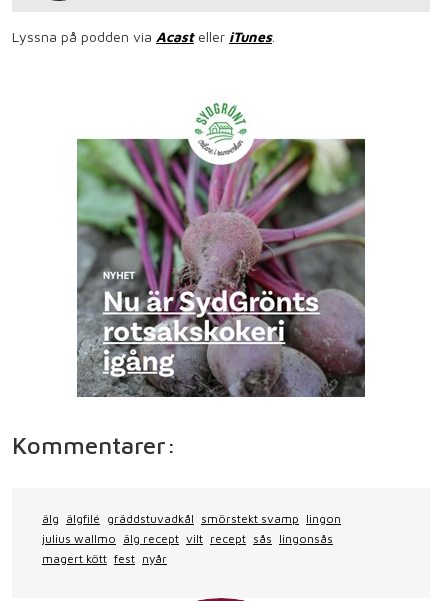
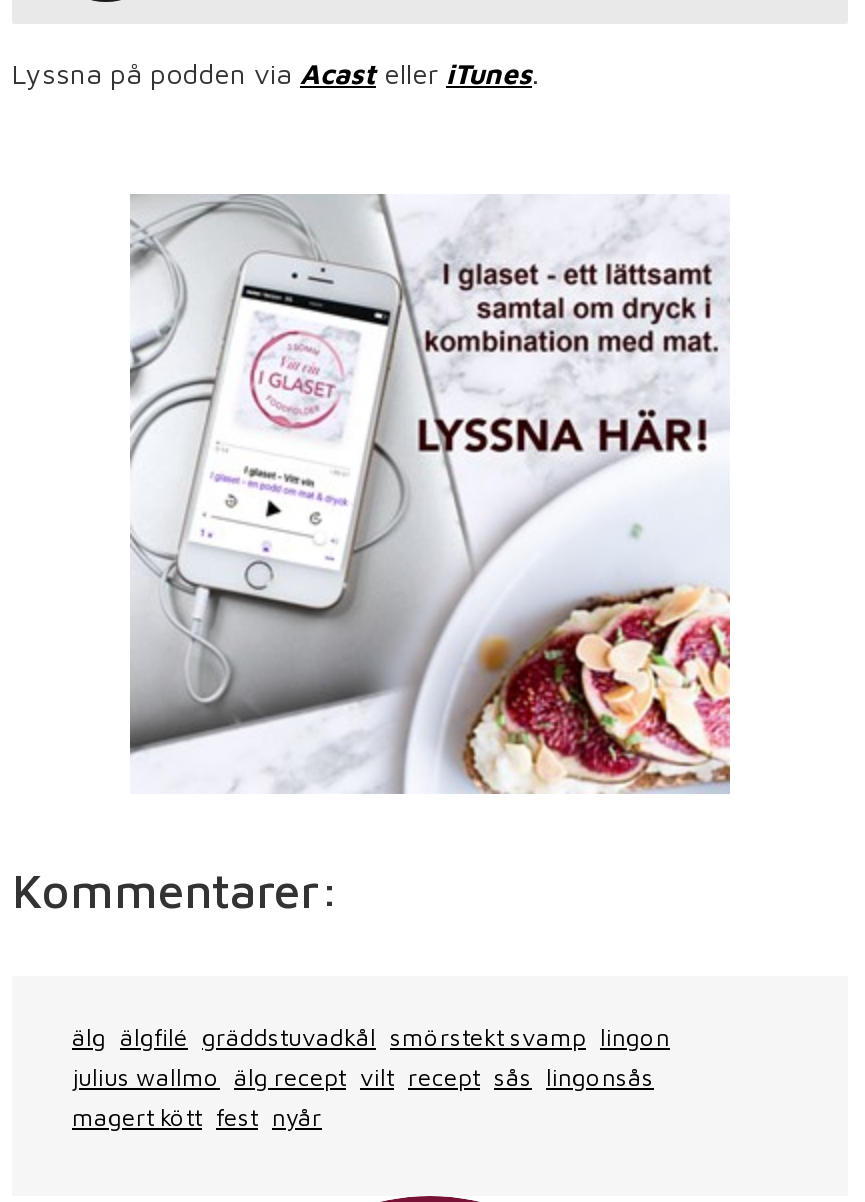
[71,97,371,398] [image] -> [128,192,732,794] [image]

